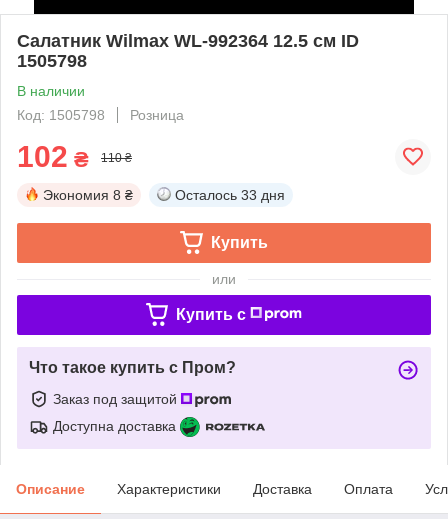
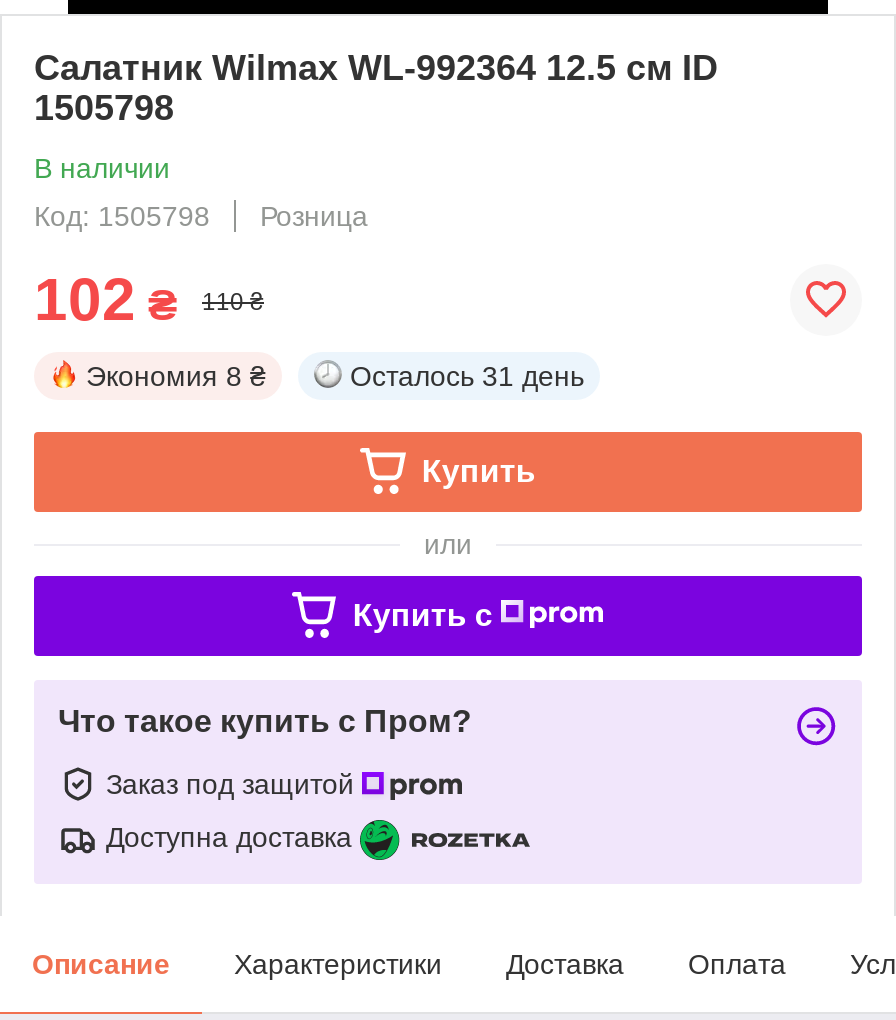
[175,187,285,203] Осталось 33 дня -> [350,360,584,392] Осталось 31 день

